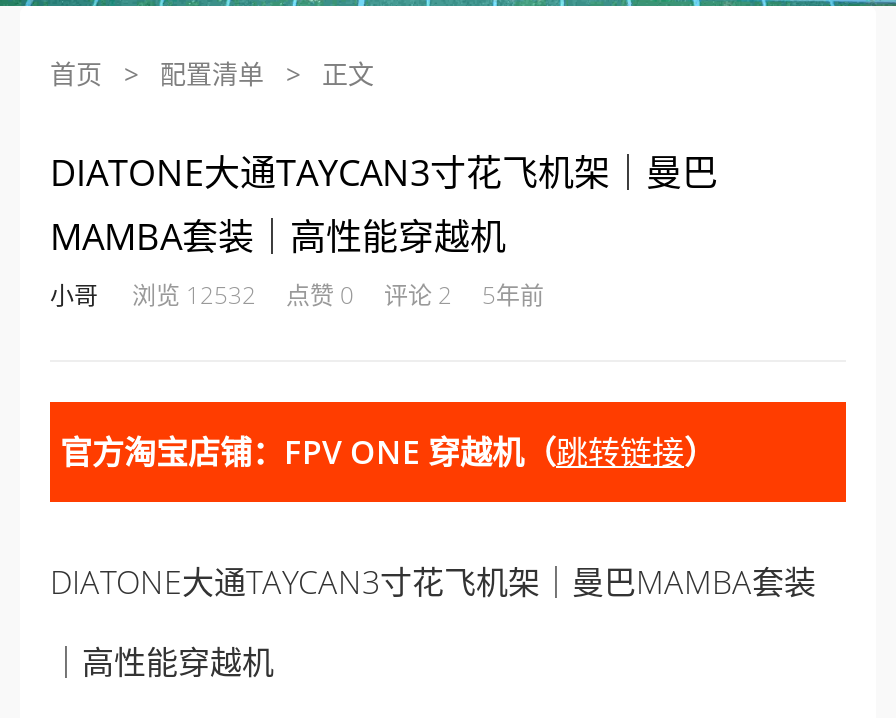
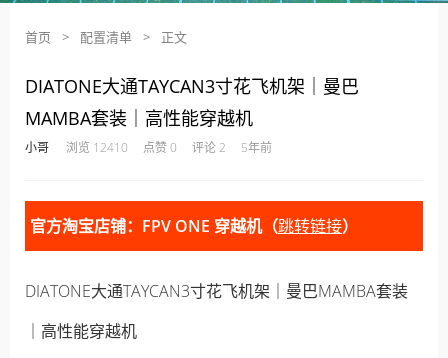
[50,276,544,312] 小哥 · 浏览 12532 · 点赞 0 · 评论 2 · 5年前 -> [25,138,272,156] 小哥 · 浏览 12410 · 点赞 0 · 评论 2 · 5年前

